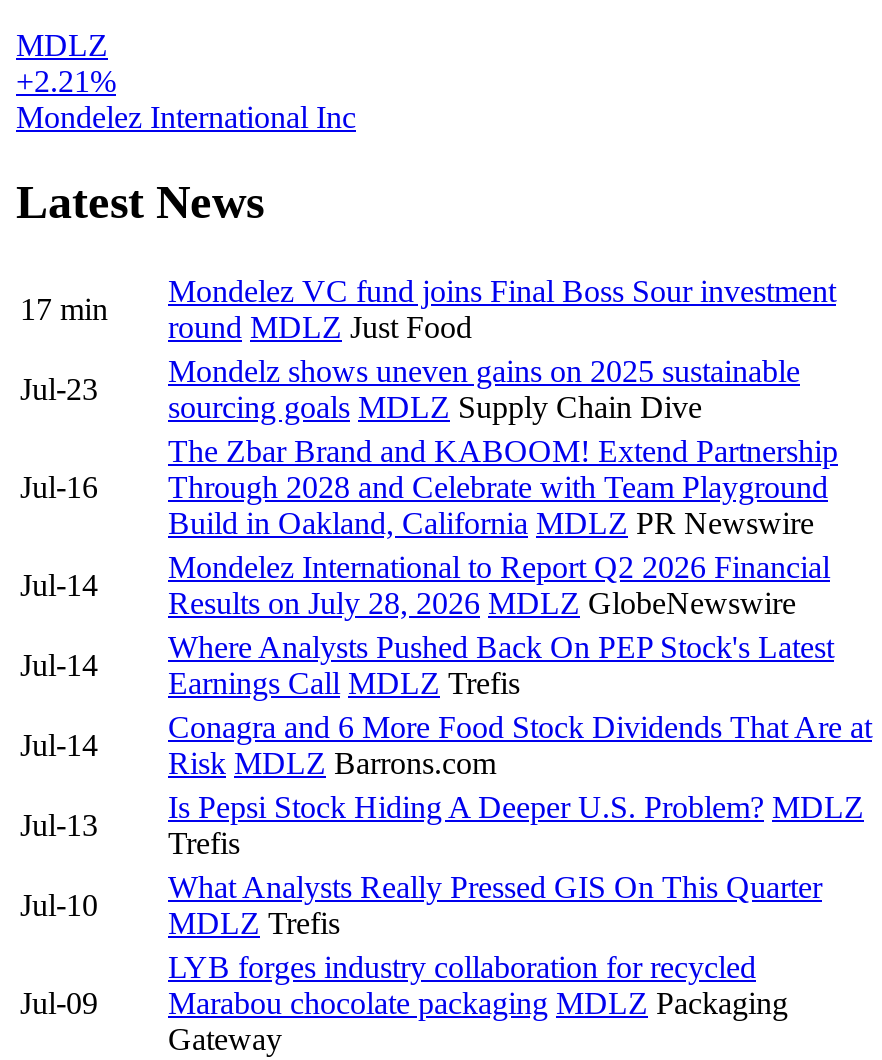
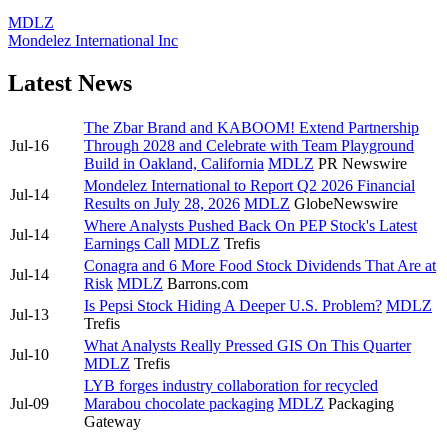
[16,63,116,97] +2.21% -> none
[20,273,836,405] Mondelez VC fund joins Final Boss Sour investment | round MDLZ Just Food | Jul-23 -> none
[20,291,108,325] 17 min -> none
[168,353,800,423] Mondelz shows uneven gains on 2025 sustainable | sourcing goals MDLZ Supply Chain Dive -> none

